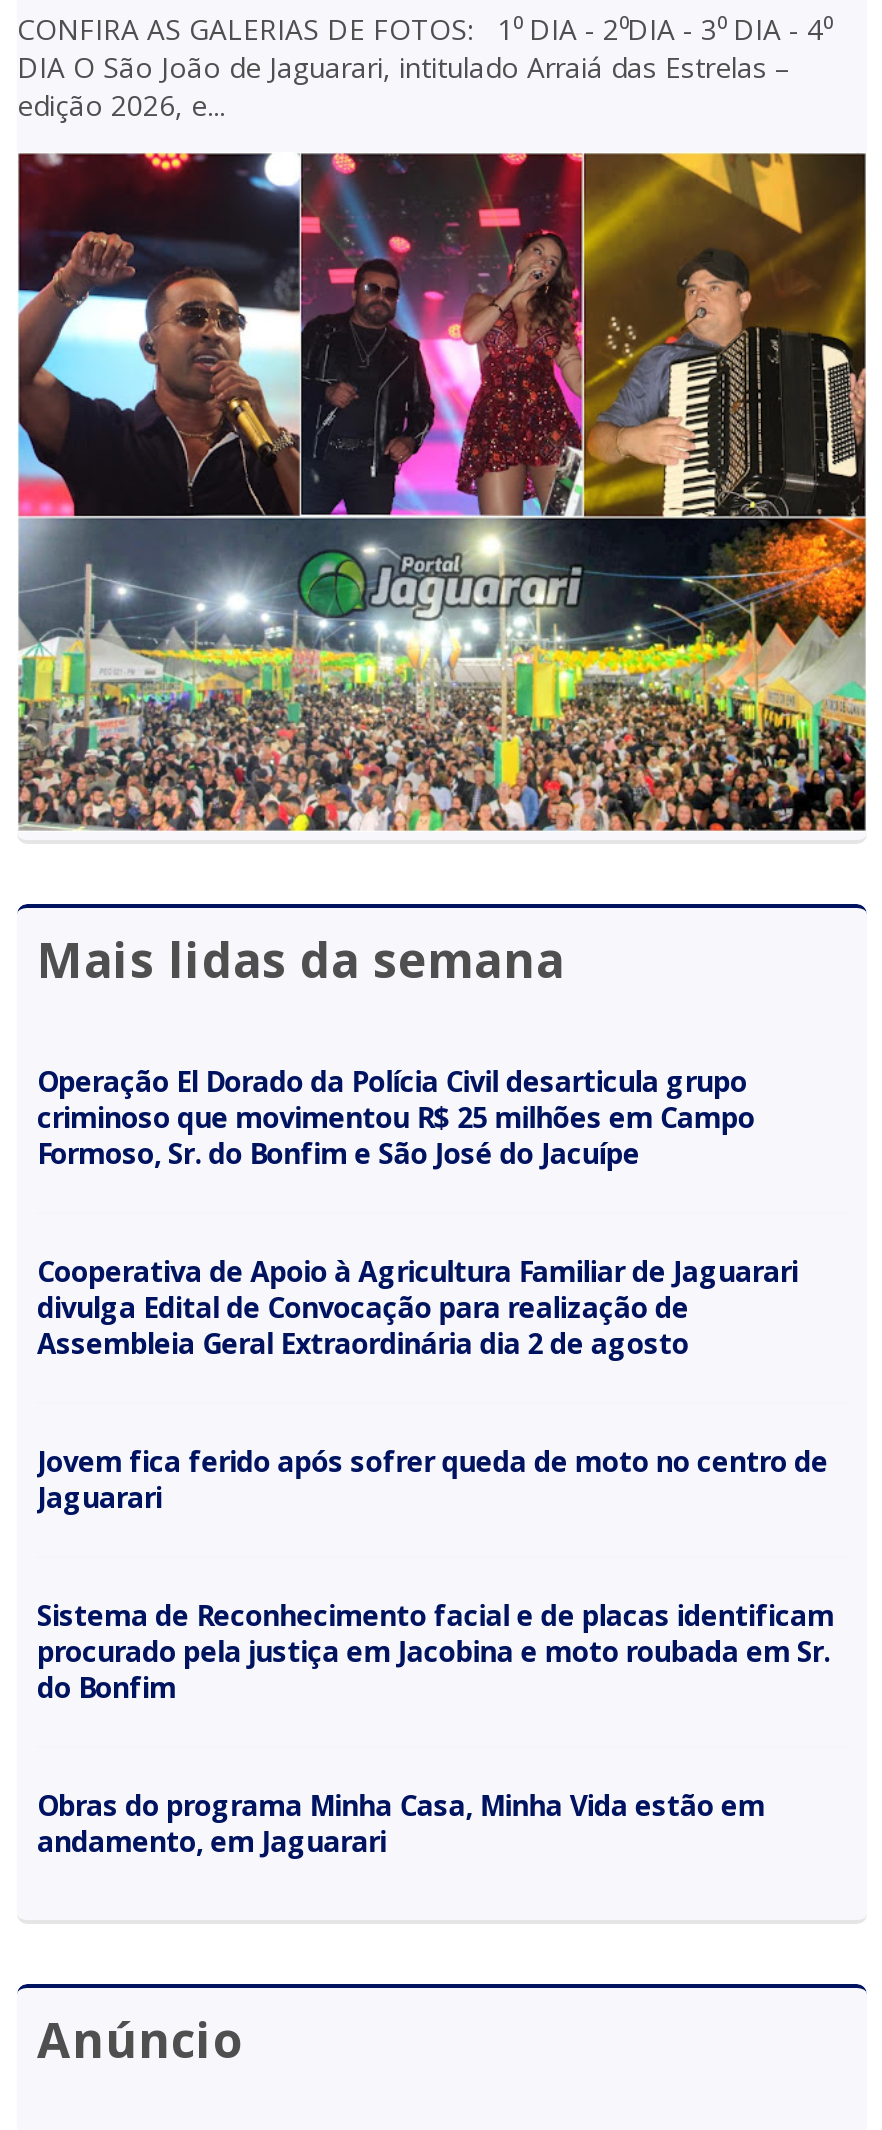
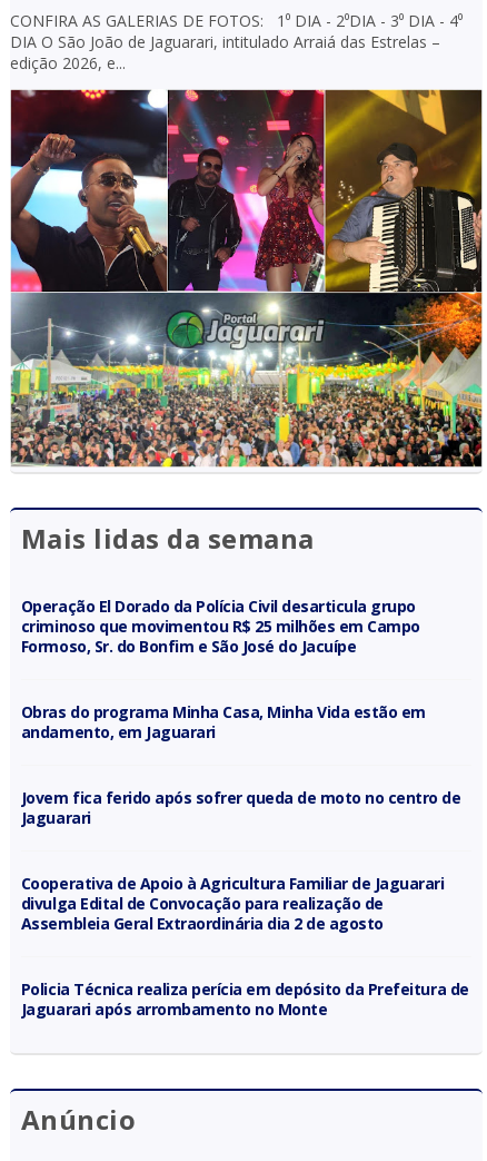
moved [37,1251,798,1361] -> [21,872,444,934]: Cooperativa de Apoio à Agricultura Familiar de Jaguarari | divulga Edital de Convocação para realização de | Assembleia Geral Extraordinária dia 2 de agosto
moved [37,1441,828,1859] -> [21,701,461,828]: Obras do programa Minha Casa, Minha Vida estão em | andamento, em Jaguarari | Jovem fica ferido após sofrer queda de moto no centro de | Jaguarari
[37,1595,834,1705] Sistema de Reconhecimento facial e de placas identificam | procurado pela justiça em Jacobina e moto roubada em Sr. | do Bonfim -> [21,978,469,1019] Policia Técnica realiza perícia em depósito da Prefeitura de | Jaguarari após arrombamento no Monte

